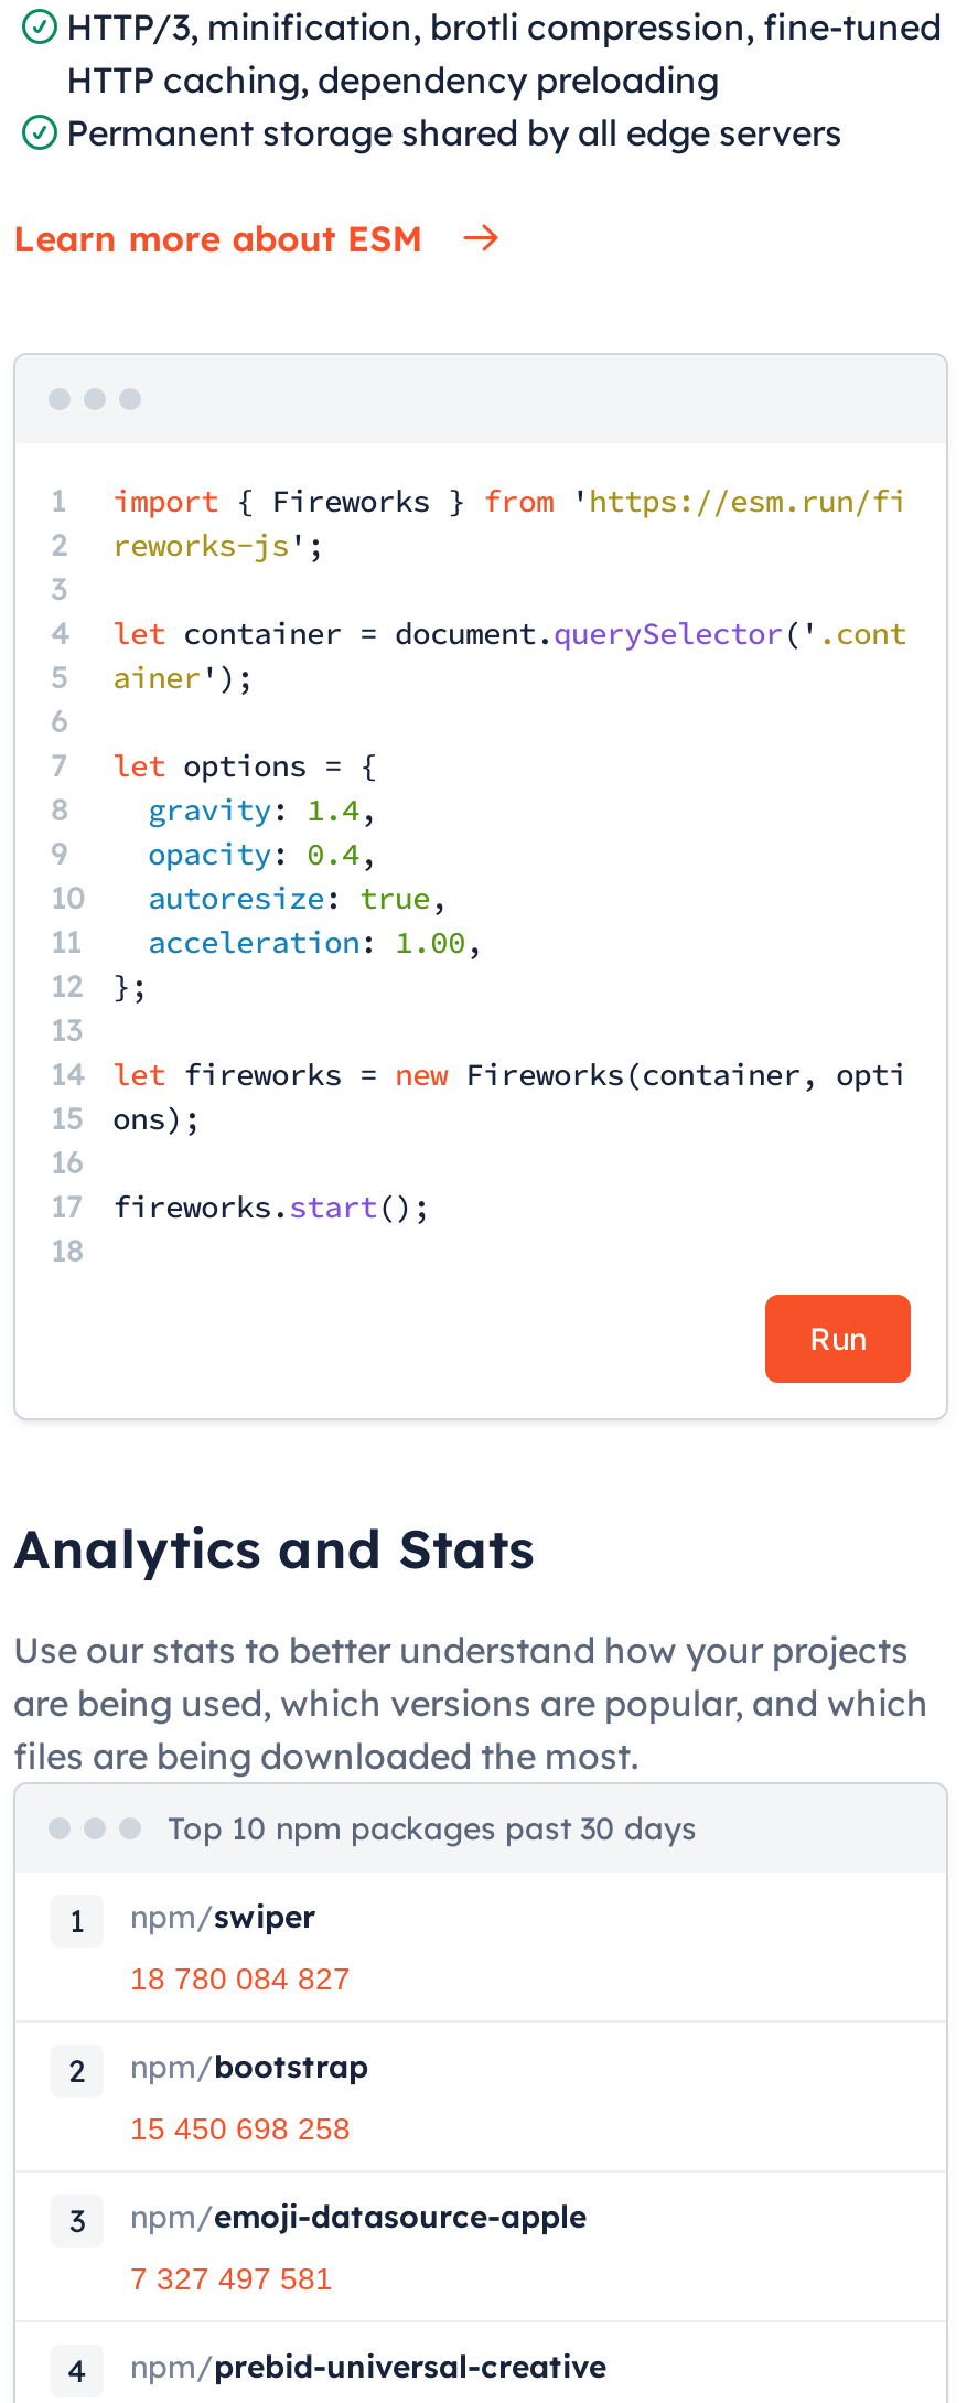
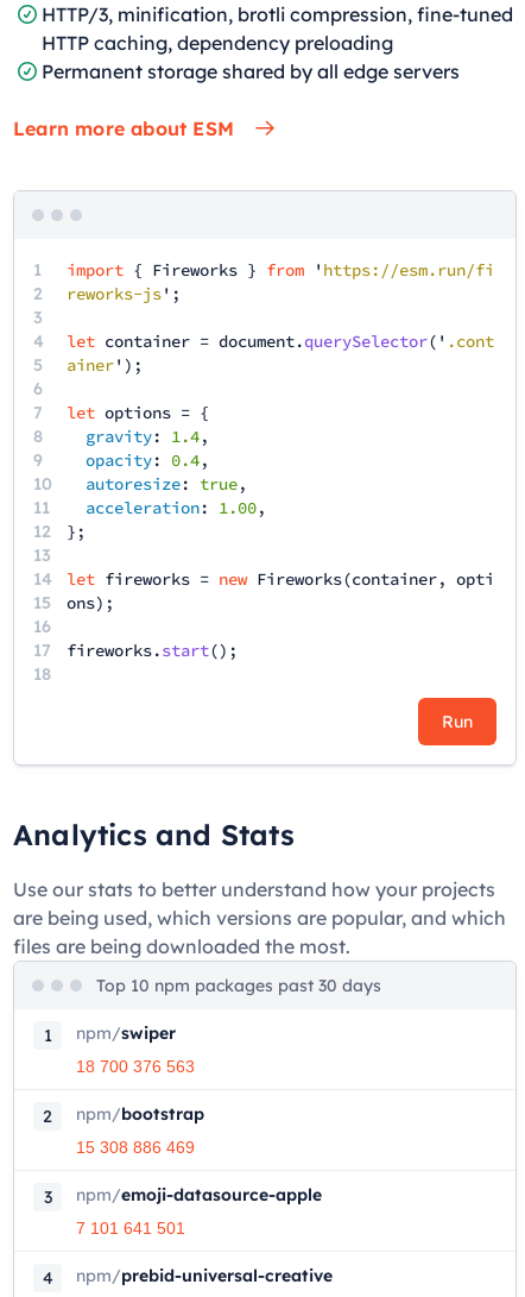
[130,1961,351,1996] 18 780 084 827 -> [76,1057,195,1076] 18 700 376 563
[130,2111,351,2146] 15 450 698 258 -> [76,1138,195,1157] 15 308 886 469
[130,2261,333,2296] 7 327 497 581 -> [76,1219,185,1238] 7 101 641 501

